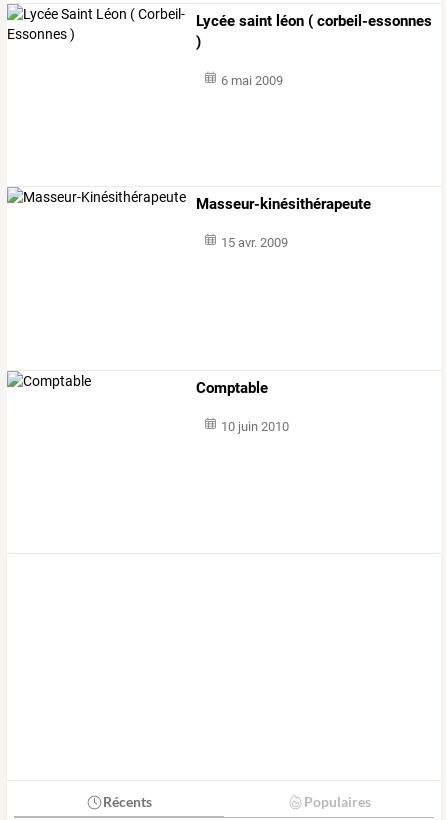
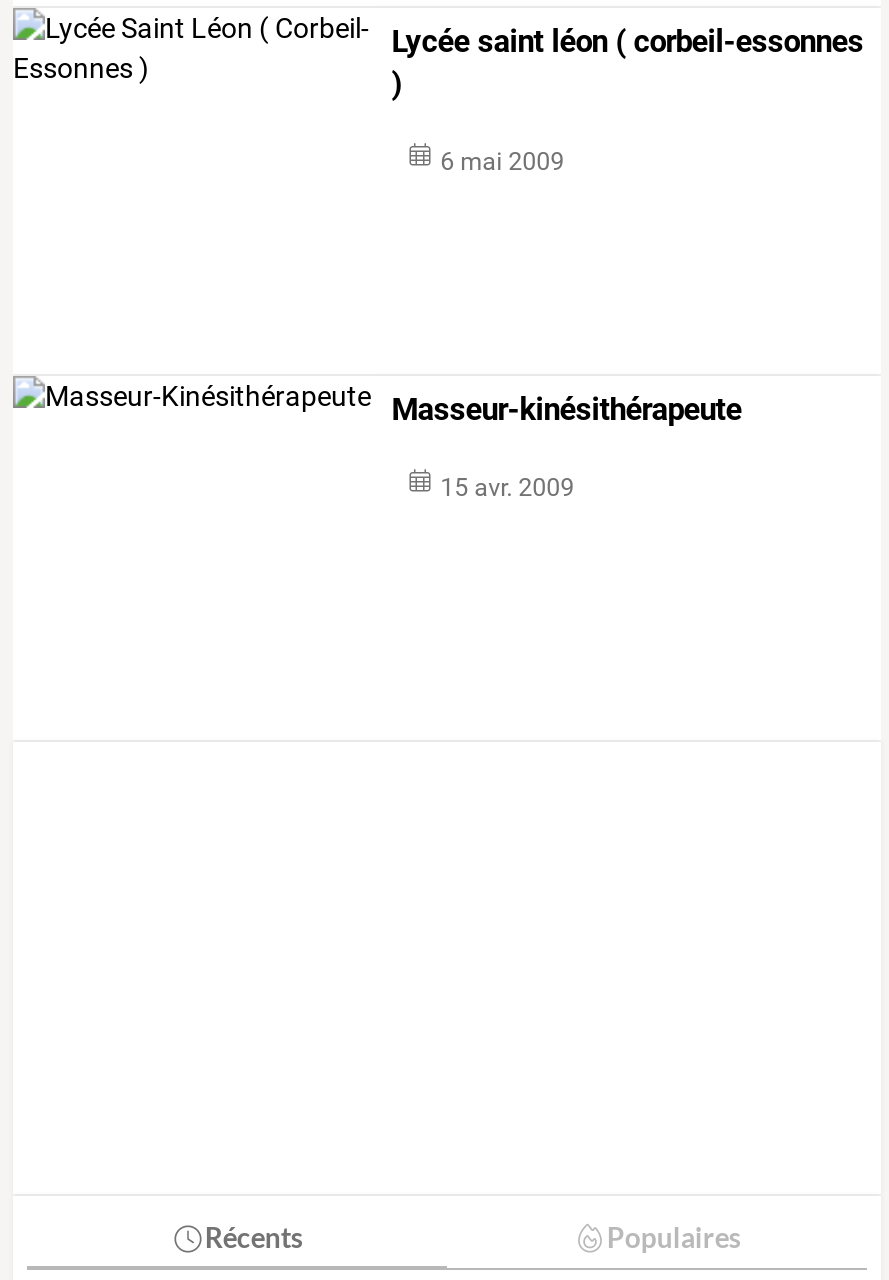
[196,379,289,434] Comptable | 10 juin 2010 -> none

